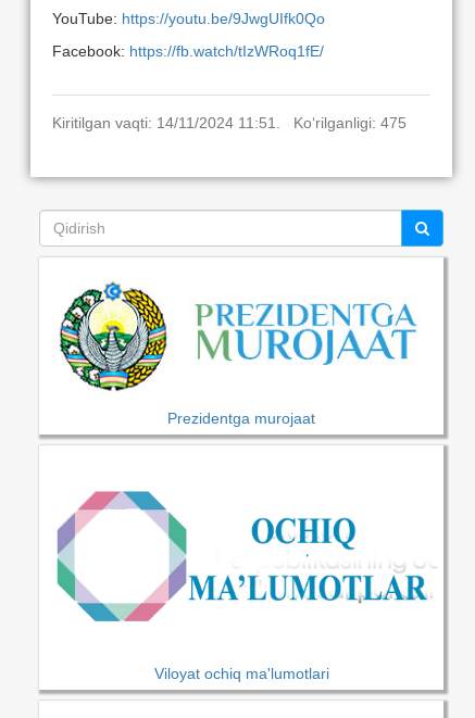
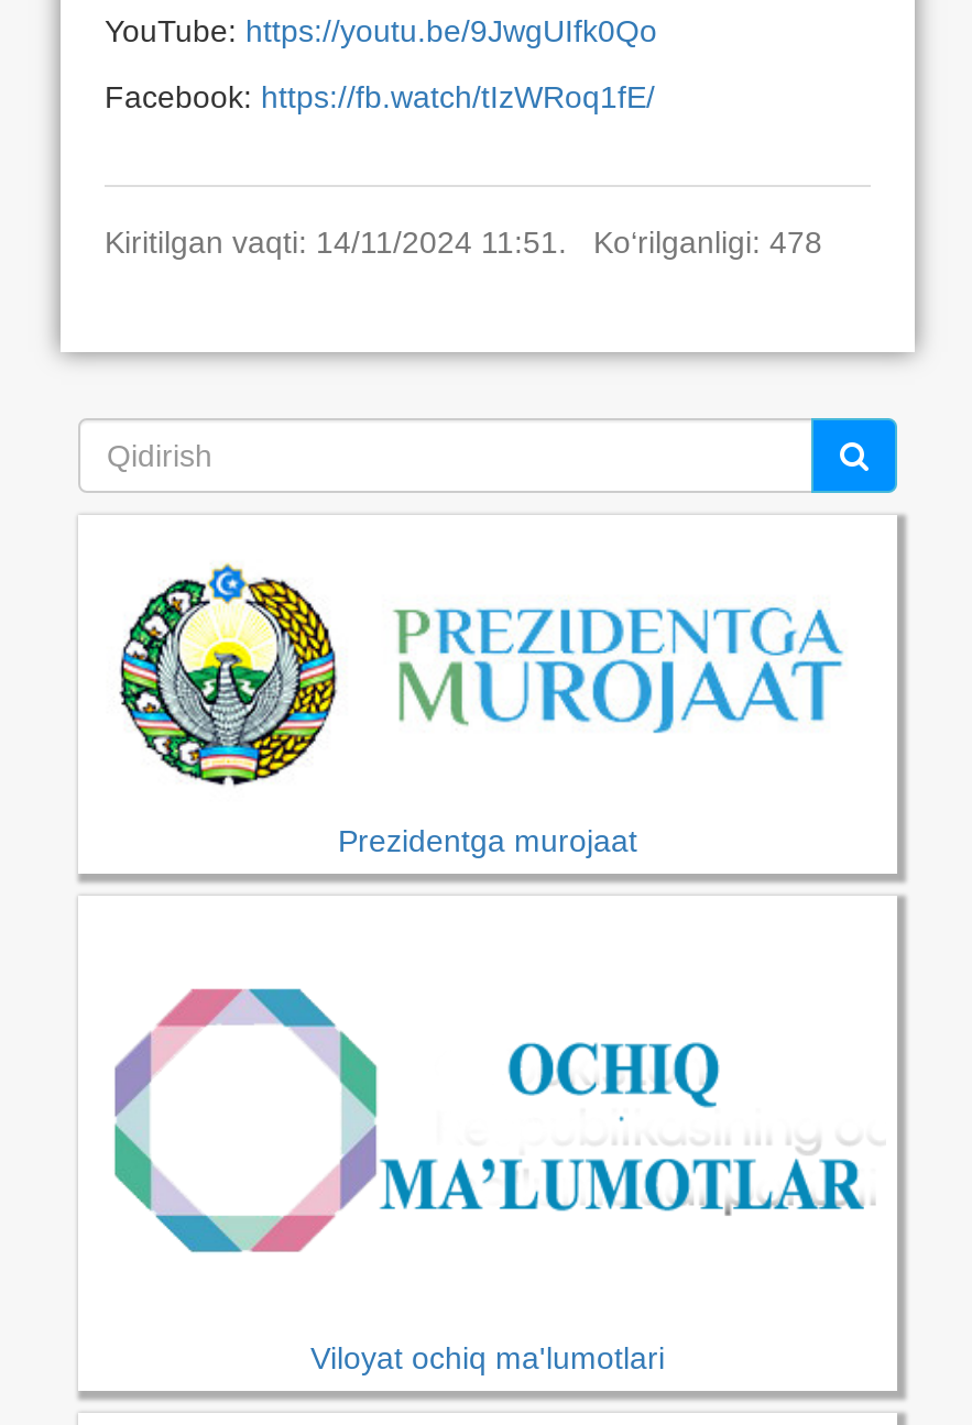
[52,114,407,131] Kiritilgan vaqti: 14/11/2024 11:51. Ko‘rilganligi: 475 -> [105,223,822,259] Kiritilgan vaqti: 14/11/2024 11:51. Ko‘rilganligi: 478

